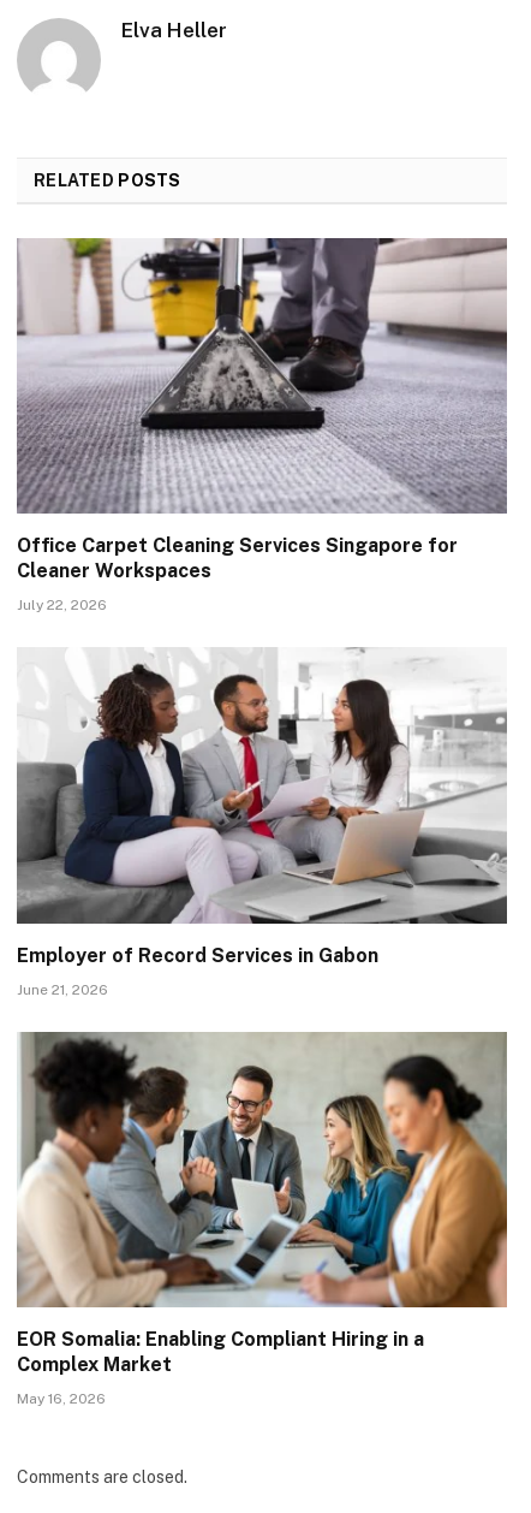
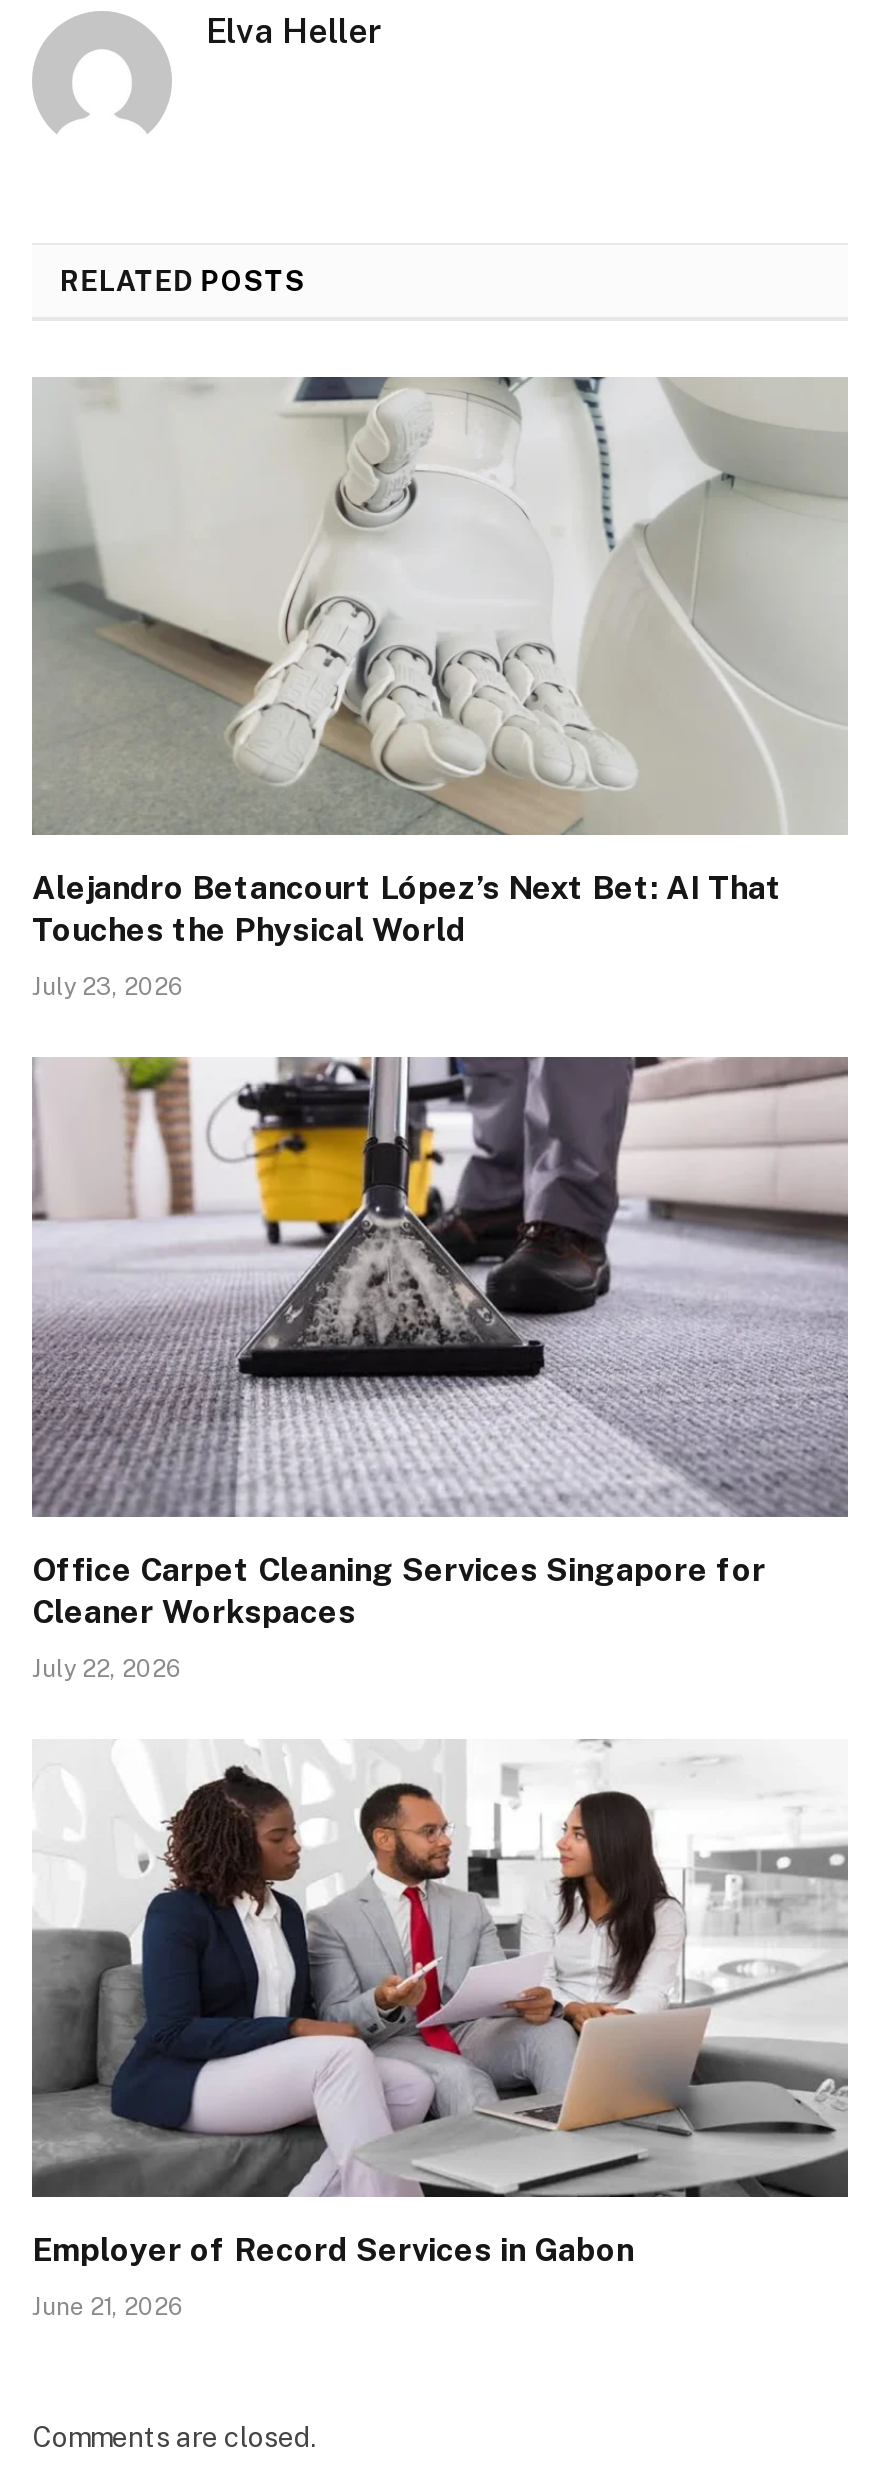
none -> [32,375,846,1002] [image] | Alejandro Betancourt López’s Next Bet: AI That | Touches the Physical World | July 23, 2026
moved [14,236,509,998] -> [28,1053,852,2322]: [image] | Office Carpet Cleaning Services Singapore for | Cleaner Workspaces | July 22, 2026 | Employer of Record Services in Gabon | June 21, 2026
[17,1031,508,1408] [image] | EOR Somalia: Enabling Compliant Hiring in a | Complex Market | May 16, 2026 -> none

